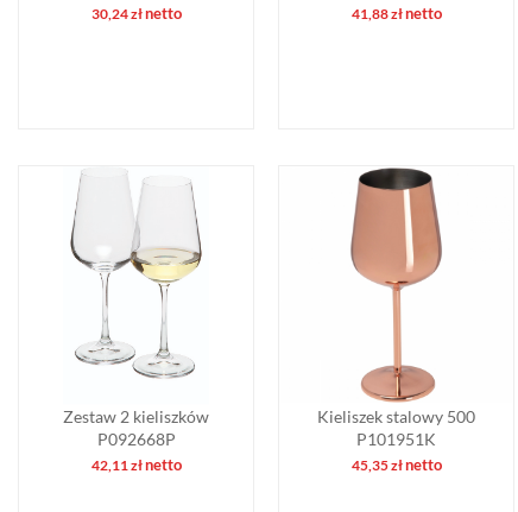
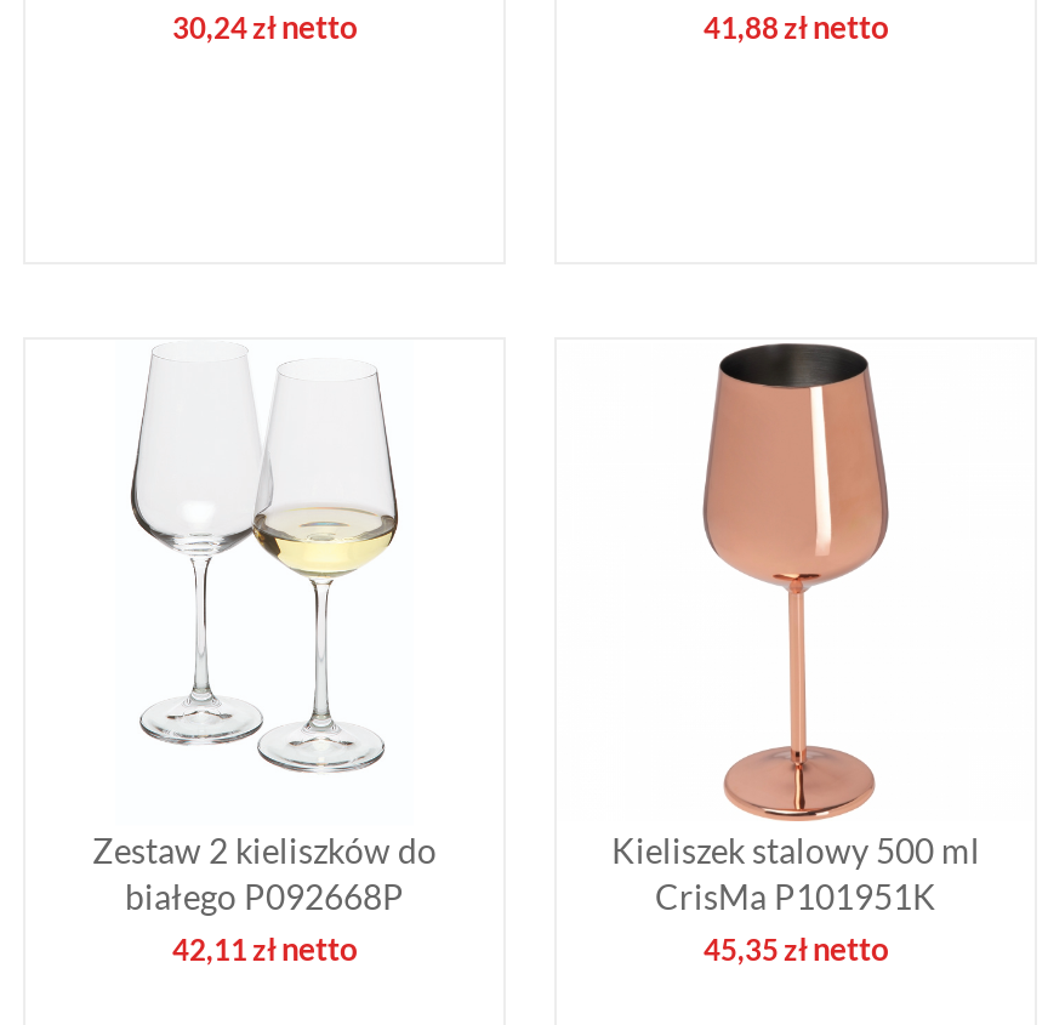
[63,406,209,449] Zestaw 2 kieliszków | P092668P -> [92,830,437,917] Zestaw 2 kieliszków do | białego P092668P
[317,406,475,449] Kieliszek stalowy 500 | P101951K -> [611,830,980,917] Kieliszek stalowy 500 ml | CrisMa P101951K

